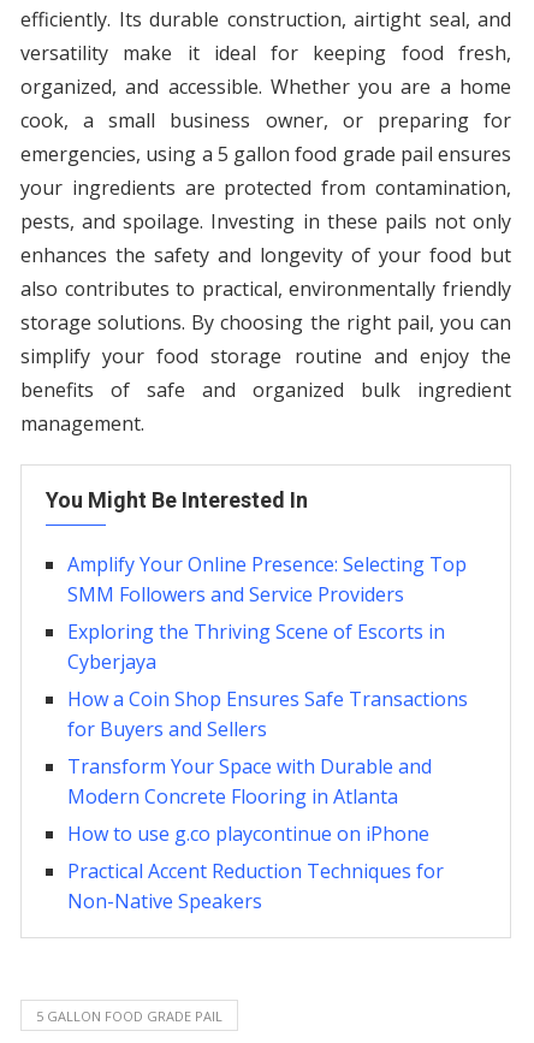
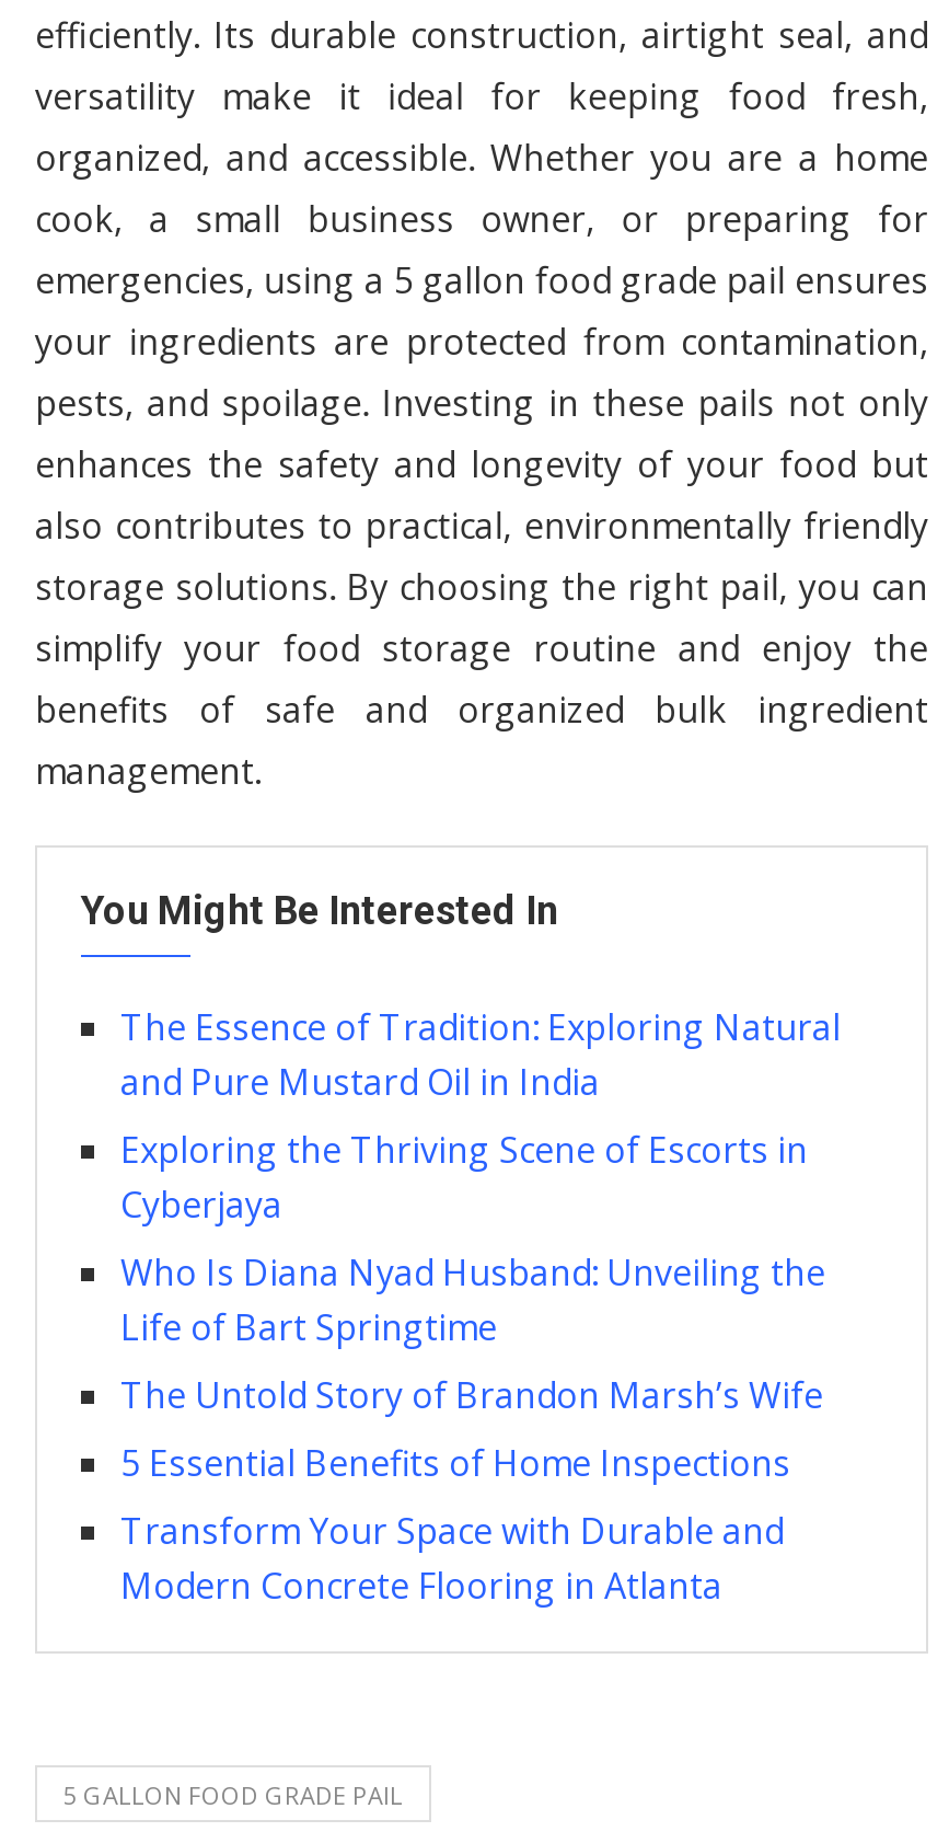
[67,551,467,607] Amplify Your Online Presence: Selecting Top | SMM Followers and Service Providers -> [120,1002,841,1105] The Essence of Tradition: Exploring Natural | and Pure Mustard Oil in India
[67,685,468,742] How a Coin Shop Ensures Safe Transactions | for Buyers and Sellers -> [120,1248,825,1486] Who Is Diana Nyad Husband: Unveiling the | Life of Bart Springtime | The Untold Story of Brandon Marsh’s Wife | 5 Essential Benefits of Home Inspections
moved [67,753,432,809] -> [120,1506,784,1609]: Transform Your Space with Durable and | Modern Concrete Flooring in Atlanta
[67,820,444,914] How to use g.co playcontinue on iPhone | Practical Accent Reduction Techniques for | Non-Native Speakers -> none

